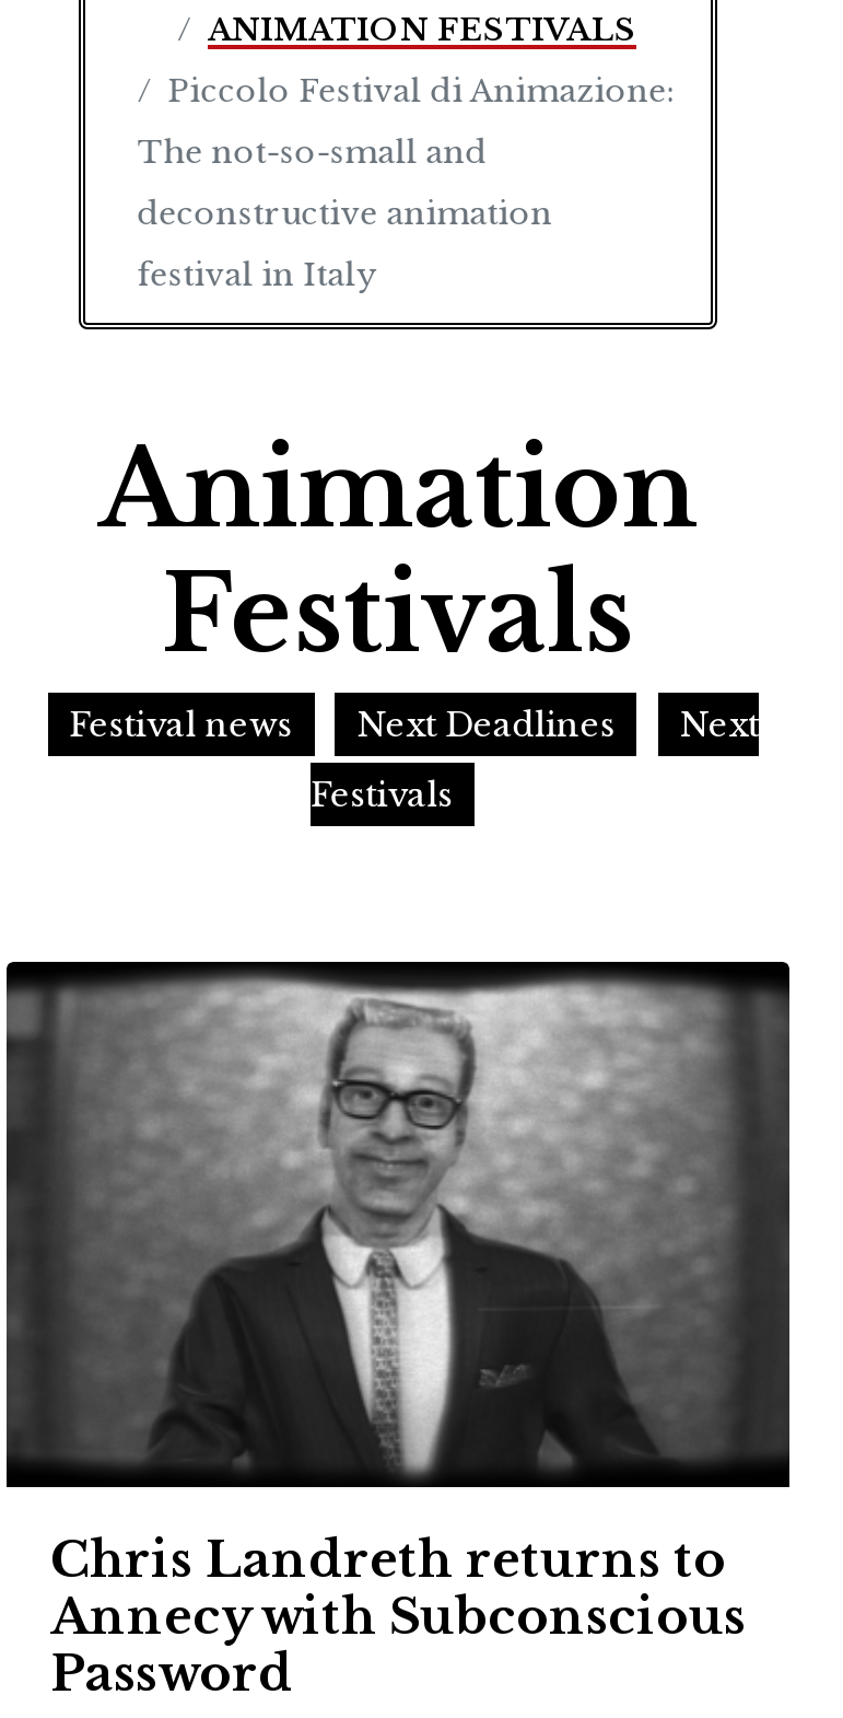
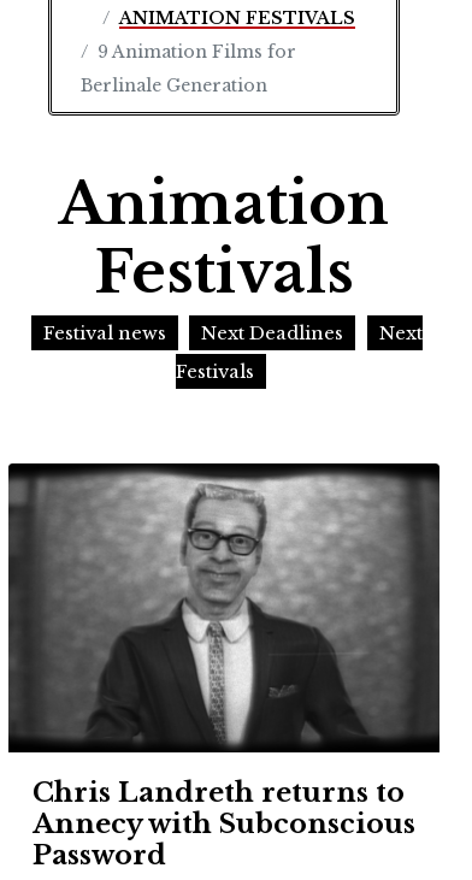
[137,71,675,294] Piccolo Festival di Animazione: | The not-so-small and | deconstructive animation | festival in Italy -> [80,41,296,96] 9 Animation Films for | Berlinale Generation

